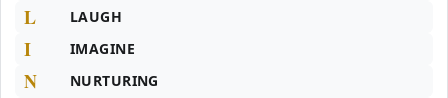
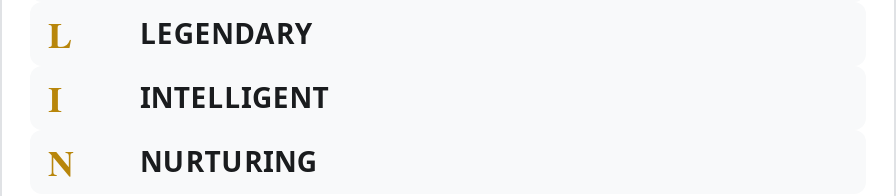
[70,7,122,26] LAUGH -> [140,14,314,52] LEGENDARY
[70,39,135,58] IMAGINE -> [140,78,329,116] INTELLIGENT

